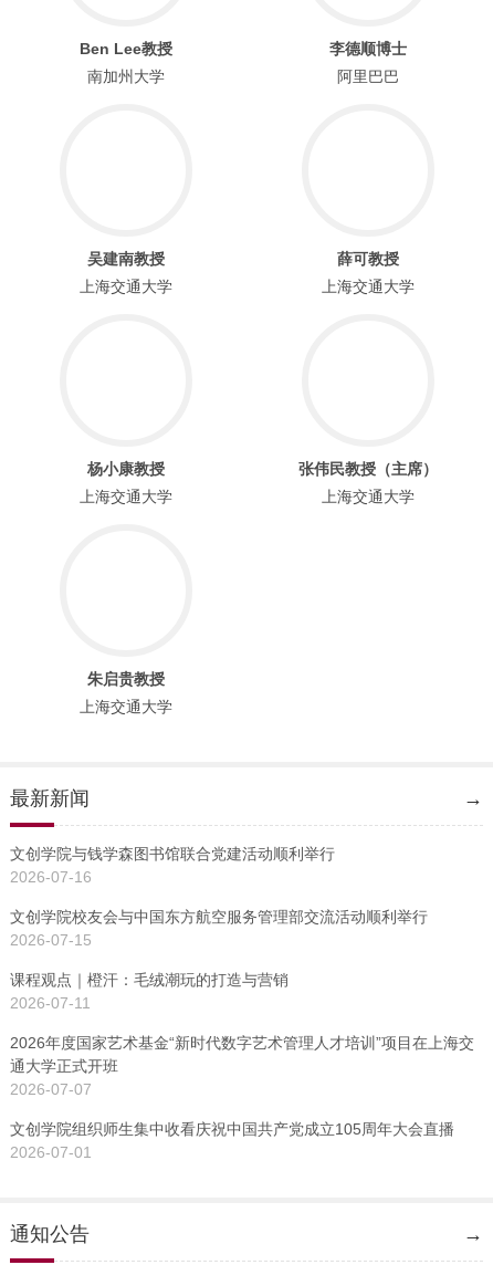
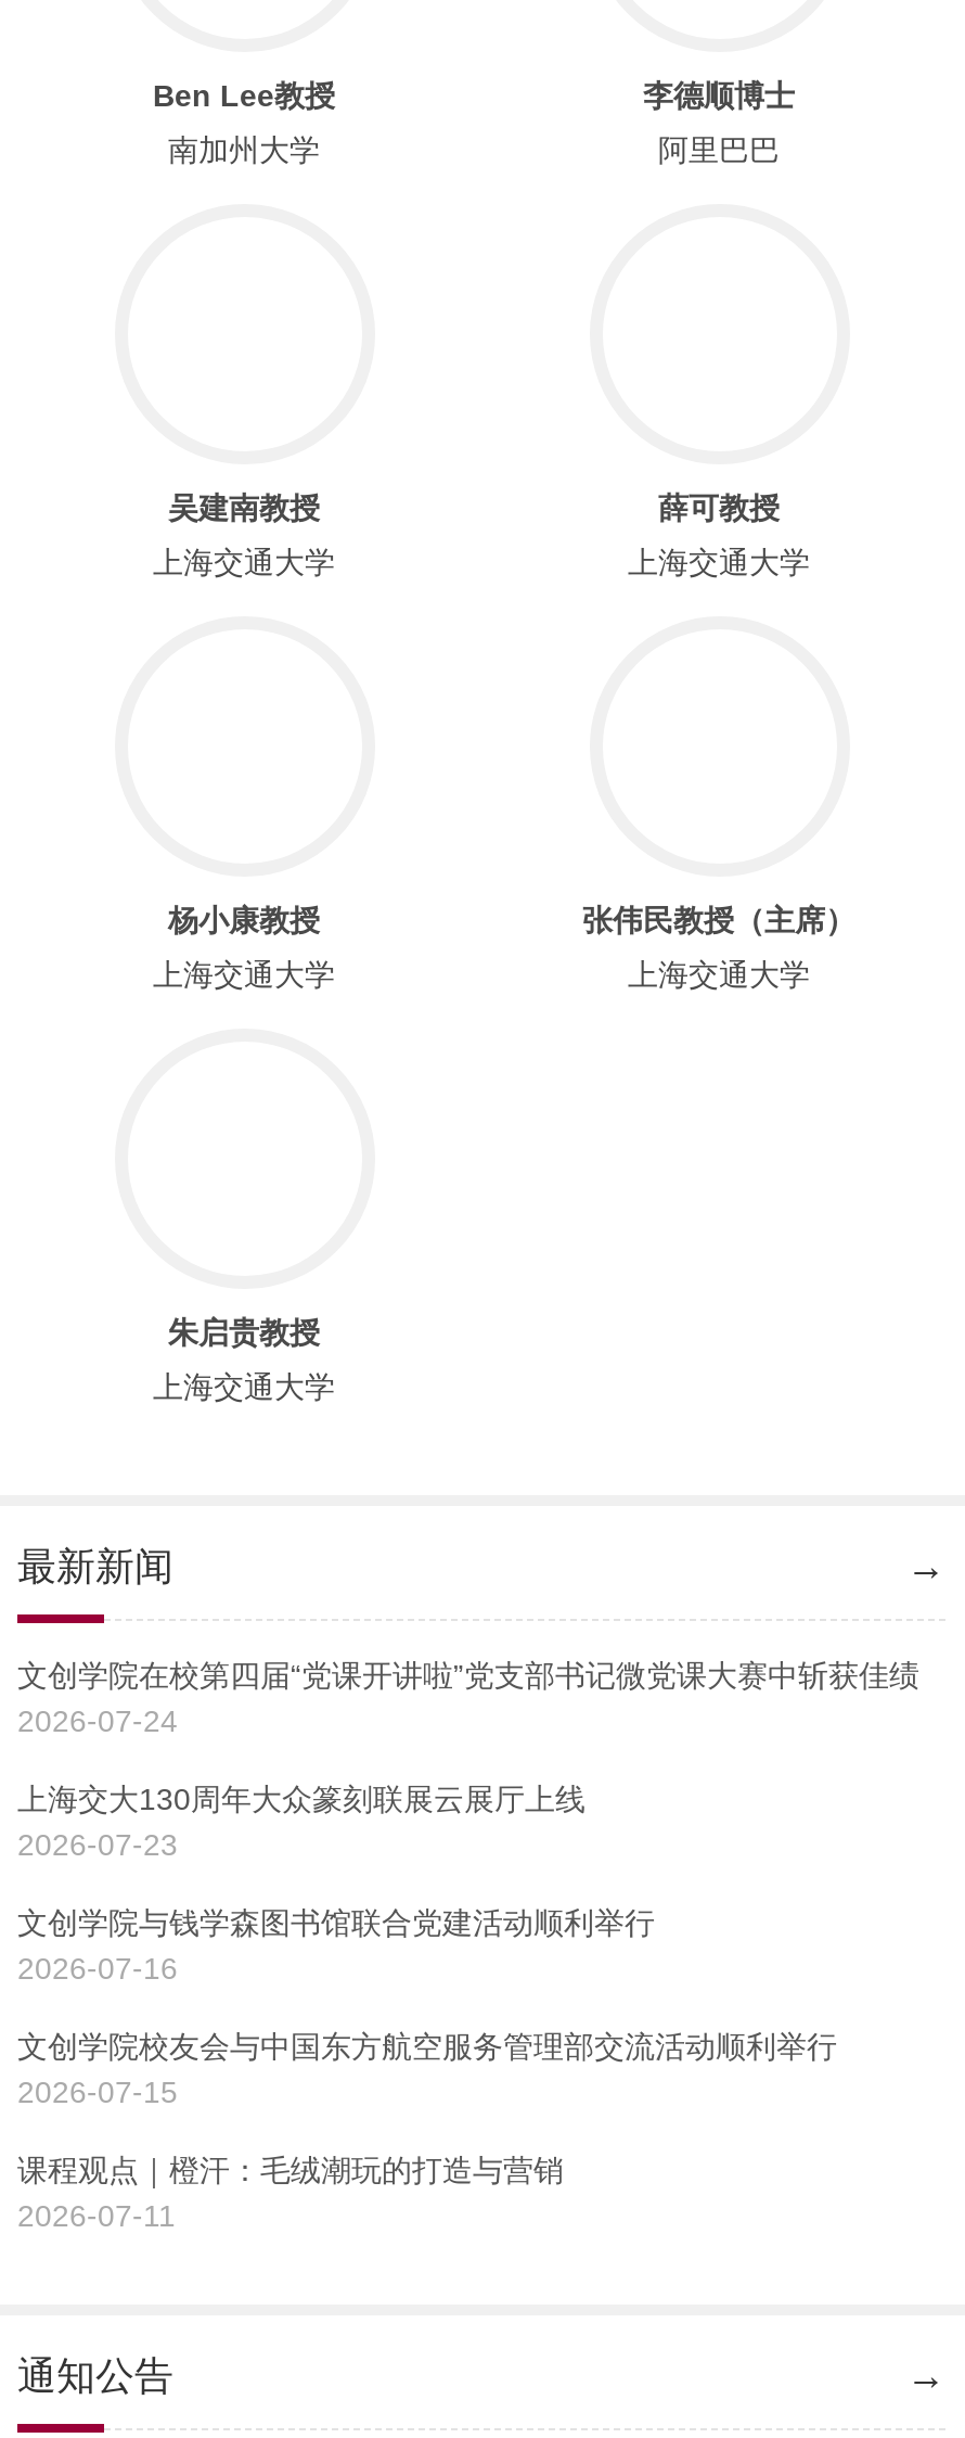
none -> [17,1658,919,1862] 文创学院在校第四届“党课开讲啦”党支部书记微党课大赛中斩获佳绩 | 2026-07-24 | 上海交大130周年大众篆刻联展云展厅上线 | 2026-07-23
moved [10,845,428,1012] -> [17,1905,837,2233]: 文创学院与钱学森图书馆联合党建活动顺利举行 | 2026-07-16 | 文创学院校友会与中国东方航空服务管理部交流活动顺利举行 | 2026-07-15 | 课程观点｜橙汗：毛绒潮玩的打造与营销 | 2026-07-11
[10,1034,474,1161] 2026年度国家艺术基金“新时代数字艺术管理人才培训”项目在上海交 | 通大学正式开班 | 2026-07-07 | 文创学院组织师生集中收看庆祝中国共产党成立105周年大会直播 | 2026-07-01 -> none

